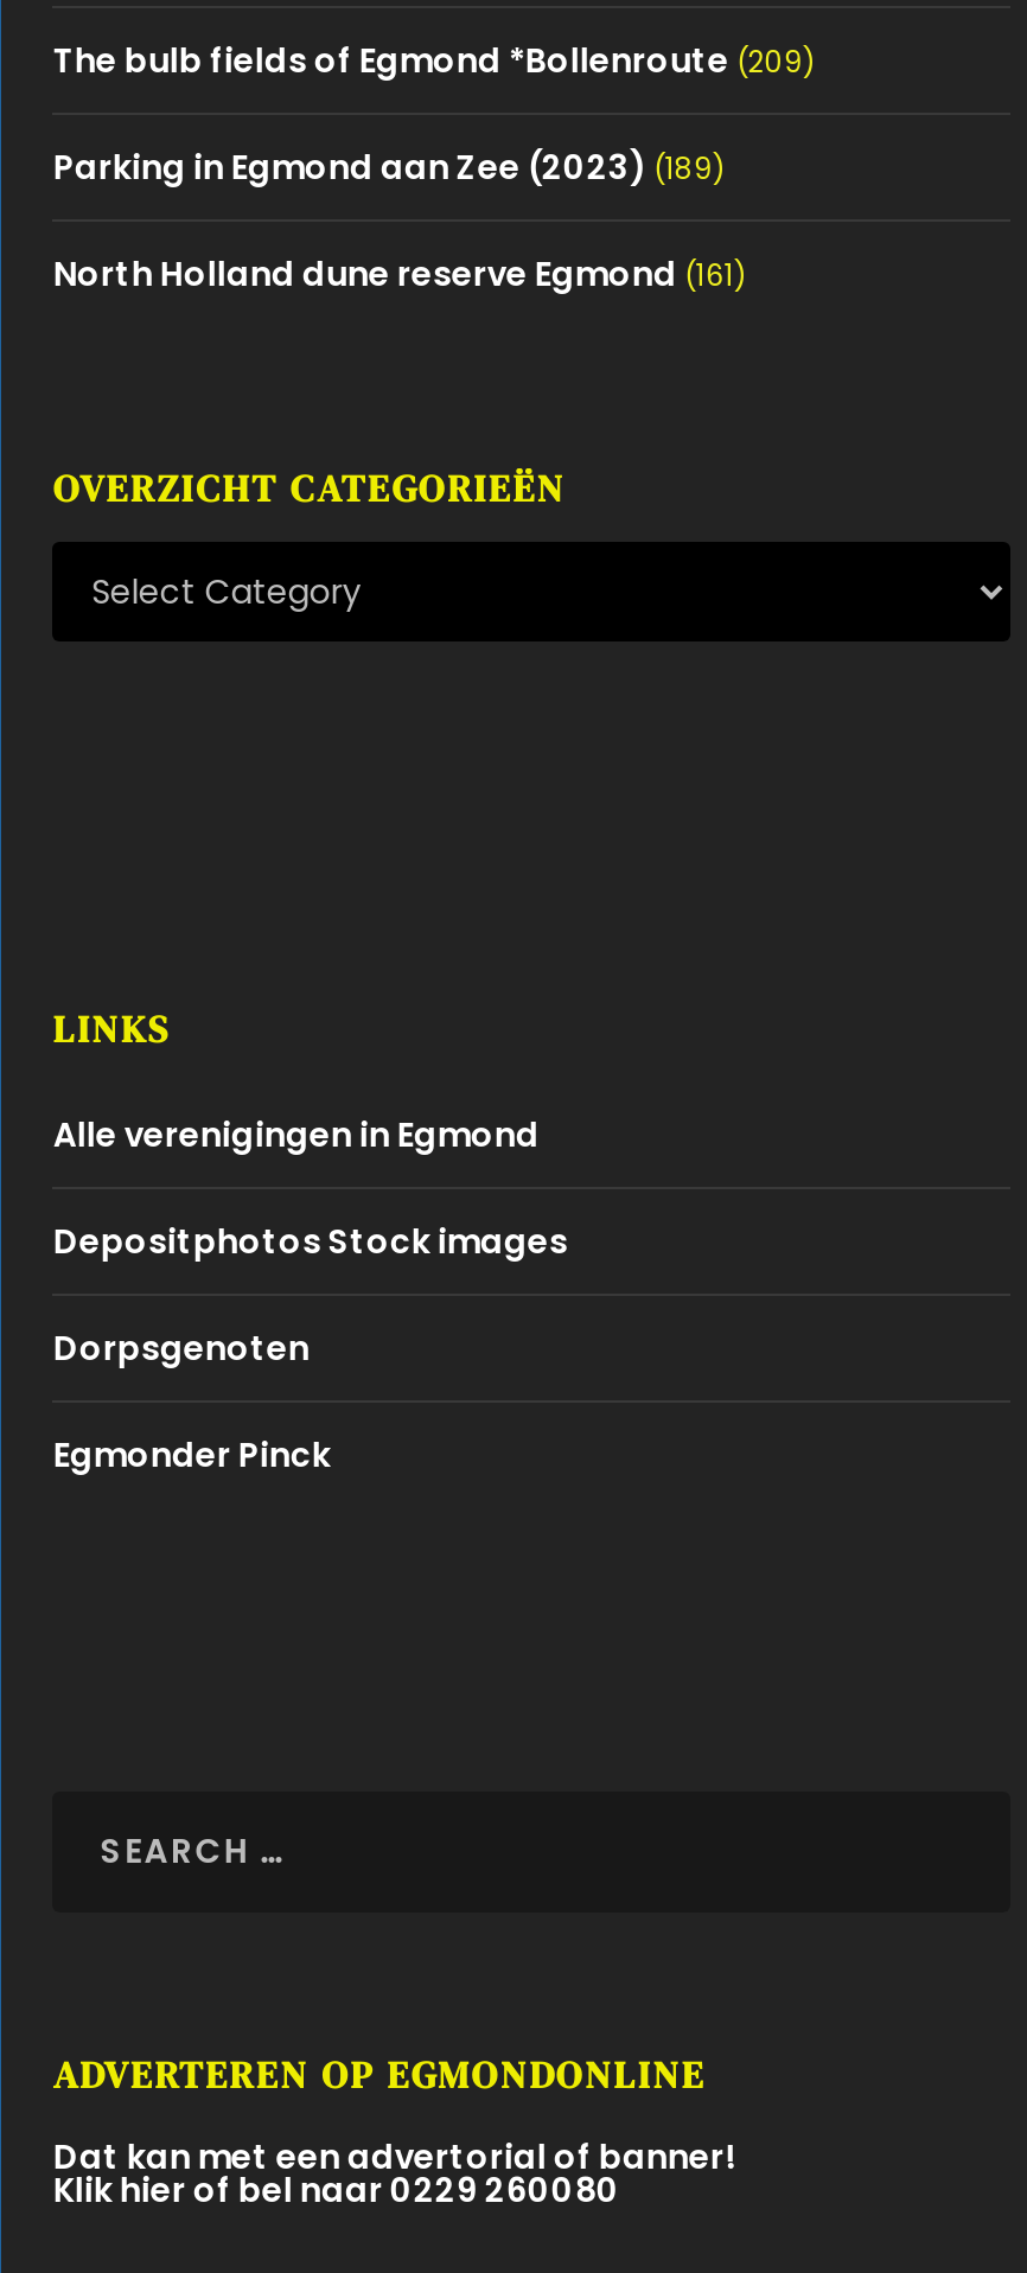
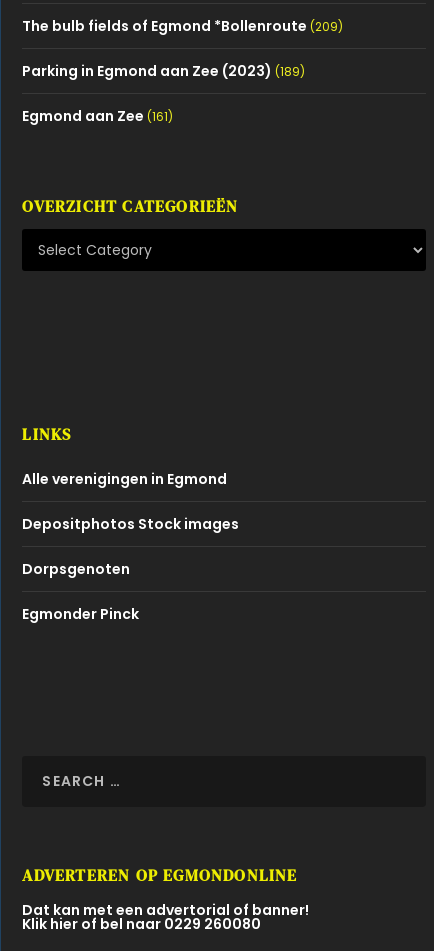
[53,250,746,297] North Holland dune reserve Egmond (161) -> [22,106,173,126] Egmond aan Zee (161)

